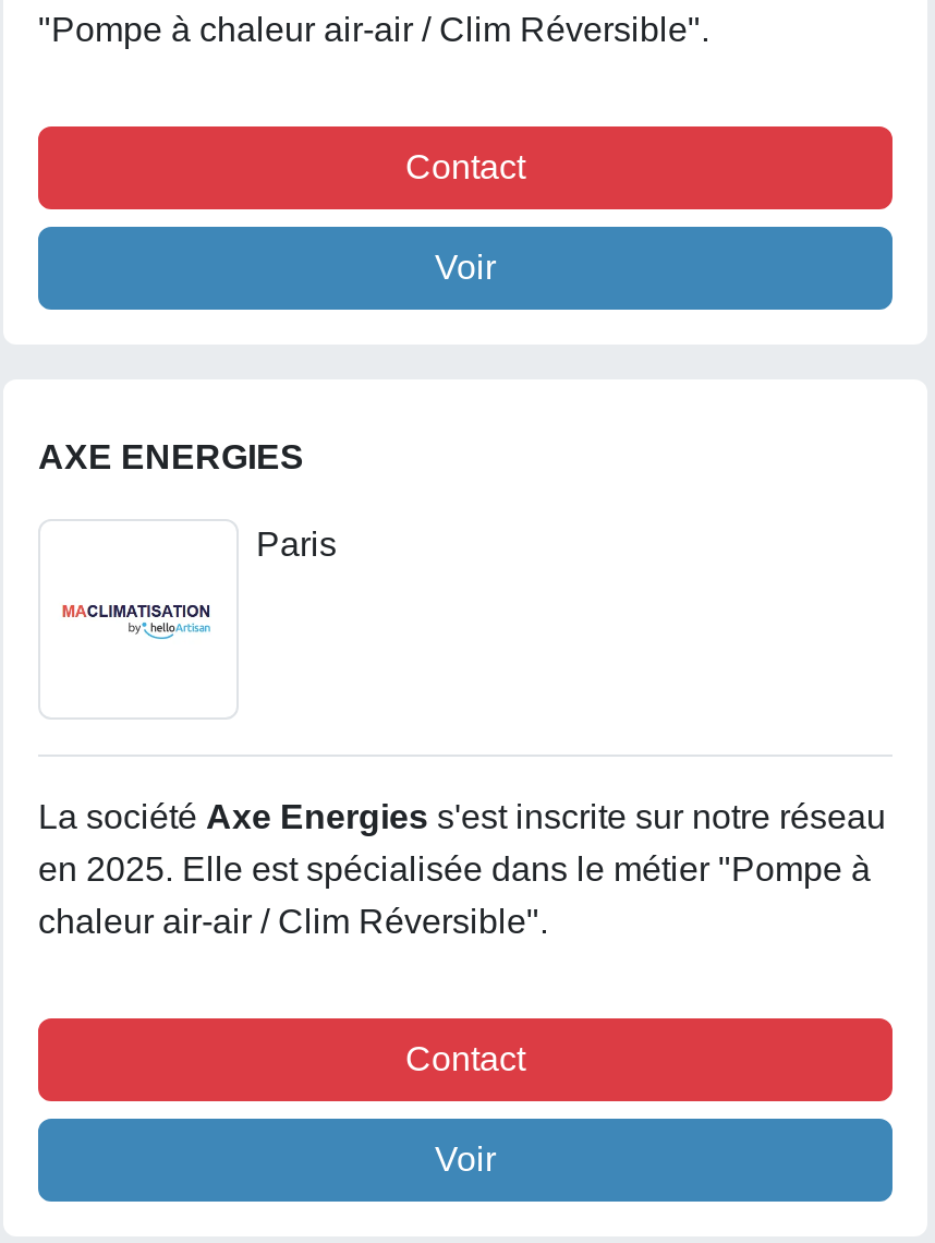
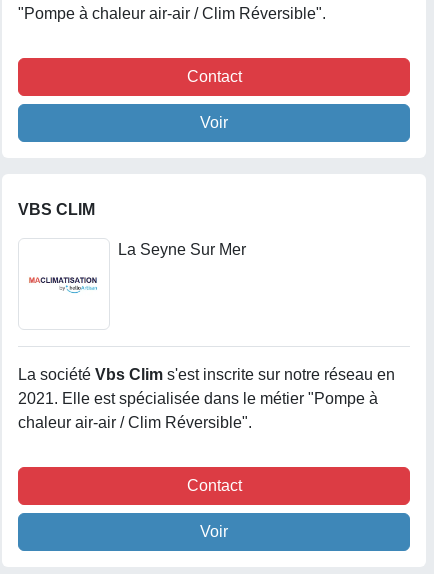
[38,439,304,476] AXE ENERGIES -> [18,201,95,218] VBS CLIM
[256,526,337,563] Paris -> [118,241,246,258] La Seyne Sur Mer
[38,798,886,888] La société Axe Energies s'est inscrite sur notre réseau | en 2025. Elle est spécialisée dans le métier "Pompe à -> [18,366,395,407] La société Vbs Clim s'est inscrite sur notre réseau en | 2021. Elle est spécialisée dans le métier "Pompe à

